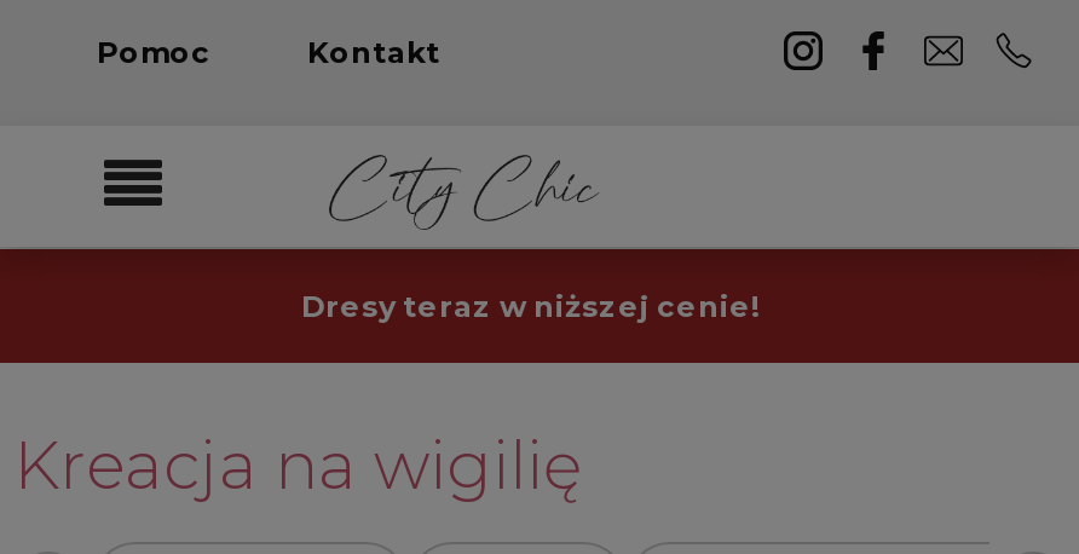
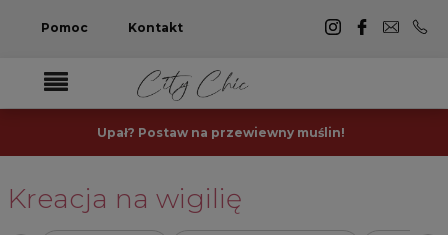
[301,288,768,325] Dresy teraz w niższej cenie! -> [96,125,347,140] Upał? Postaw na przewiewny muślin!

